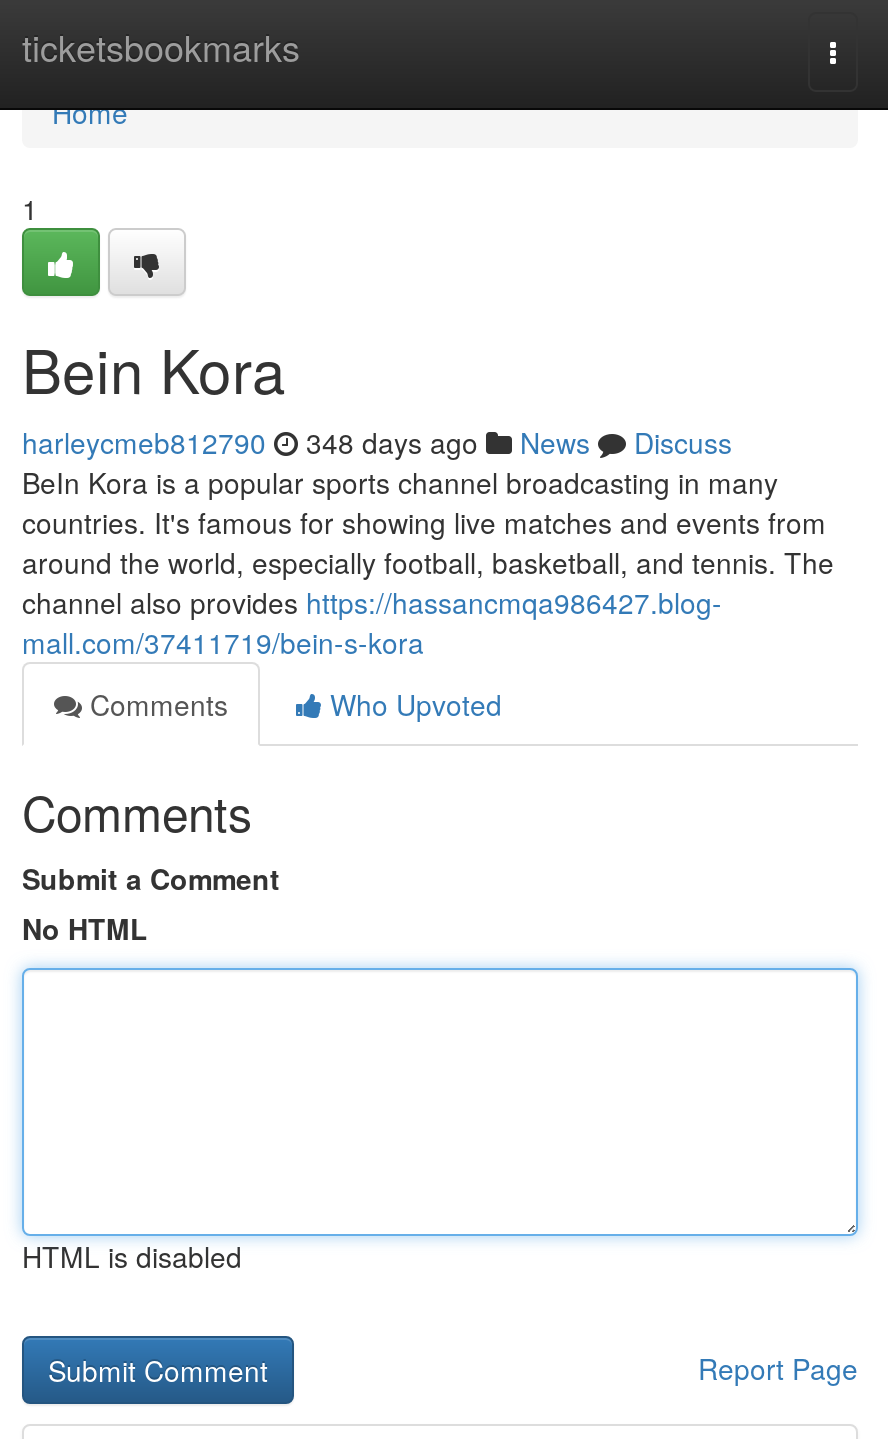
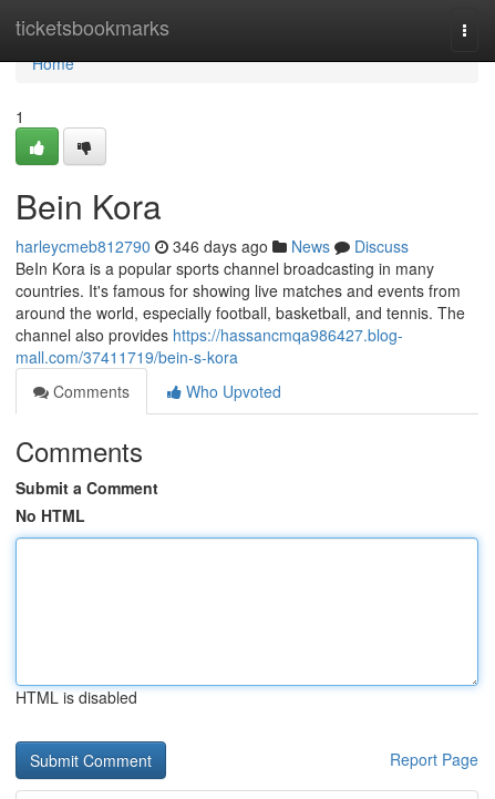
[22,422,732,462] harleycmeb812790 348 days ago News Discuss -> [16,235,409,257] harleycmeb812790 346 days ago News Discuss

